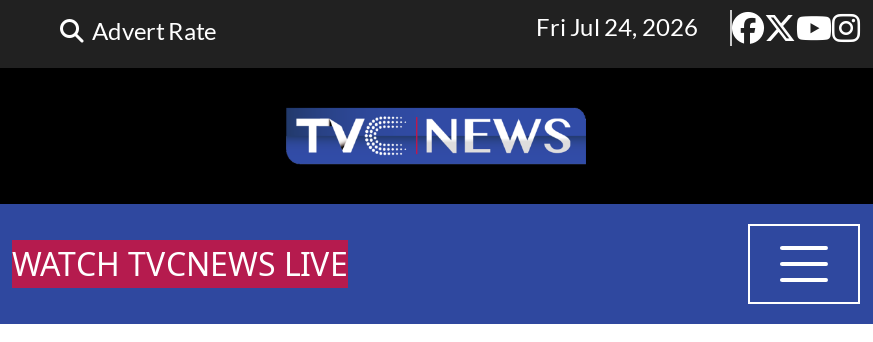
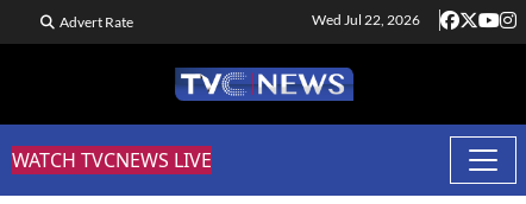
[536,12,698,42] Fri Jul 24, 2026 -> [312,11,420,28] Wed Jul 22, 2026

